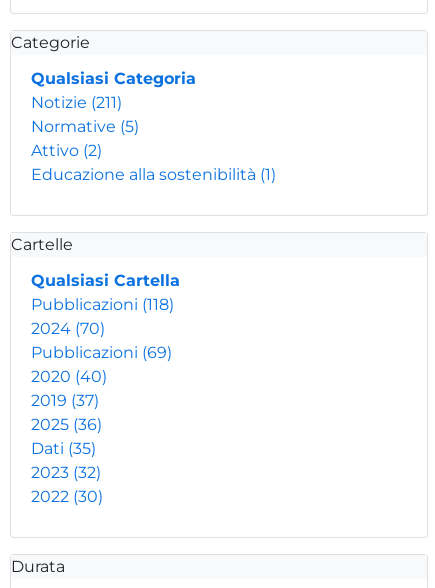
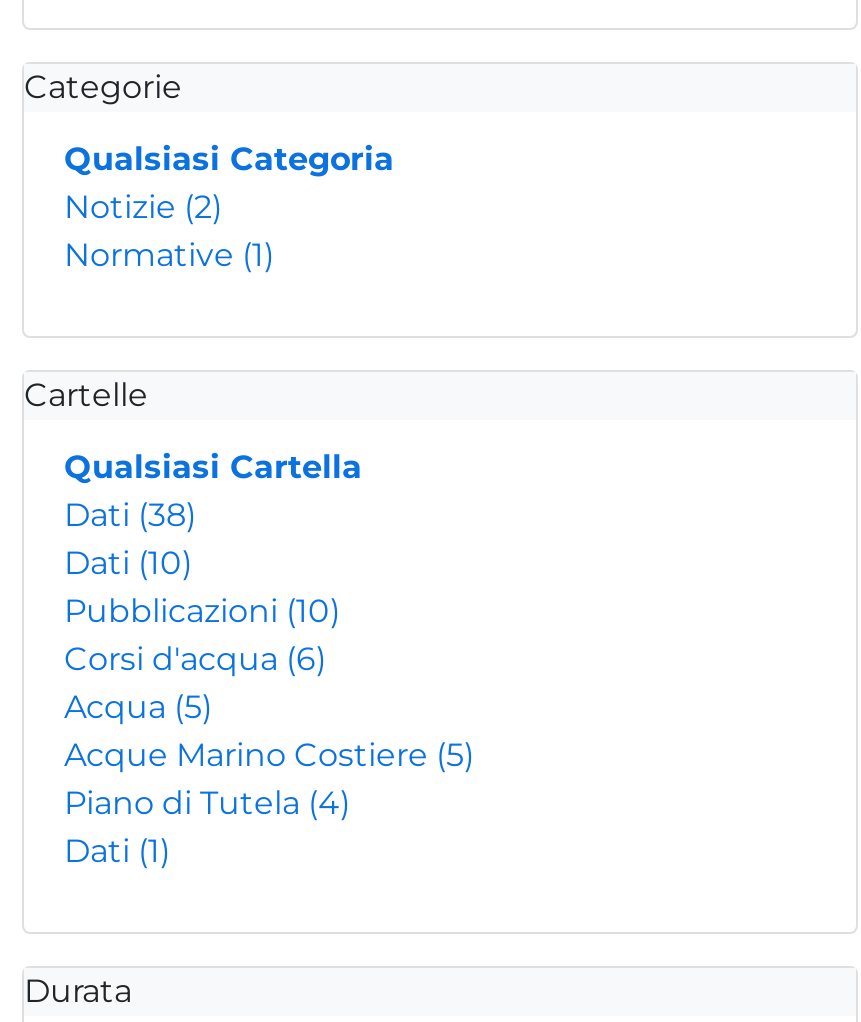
[31,93,276,184] Notizie (211) | Normative (5) | Attivo (2) | Educazione alla sostenibilità (1) -> [64,188,274,274] Notizie (2) | Normative (1)
[31,295,174,506] Pubblicazioni (118) | 2024 (70) | Pubblicazioni (69) | 2020 (40) | 2019 (37) | 2025 (36) | Dati (35) | 2023 (32) | 2022 (30) -> [64,496,474,870] Dati (38) | Dati (10) | Pubblicazioni (10) | Corsi d'acqua (6) | Acqua (5) | Acque Marino Costiere (5) | Piano di Tutela (4) | Dati (1)

